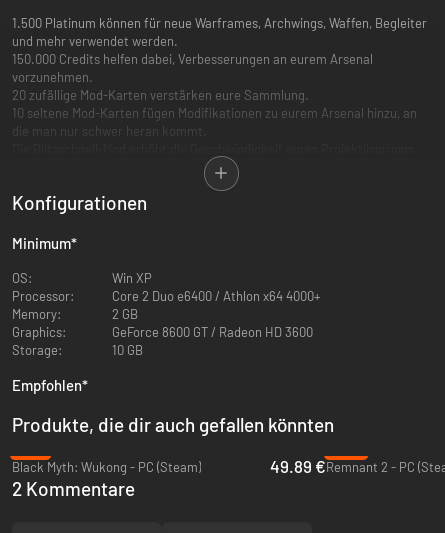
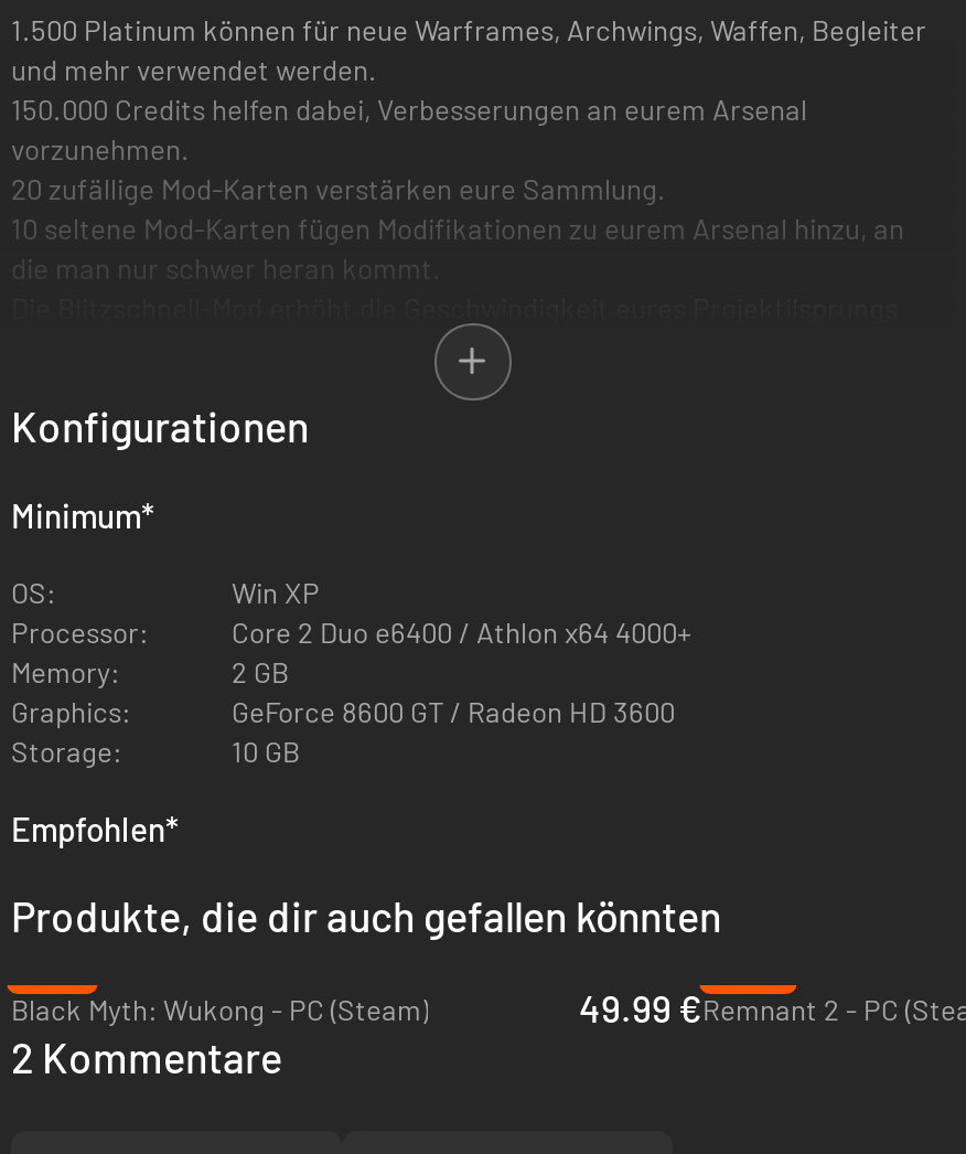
[269,455,325,475] 49.89 € -> [579,984,702,1028] 49.99 €

